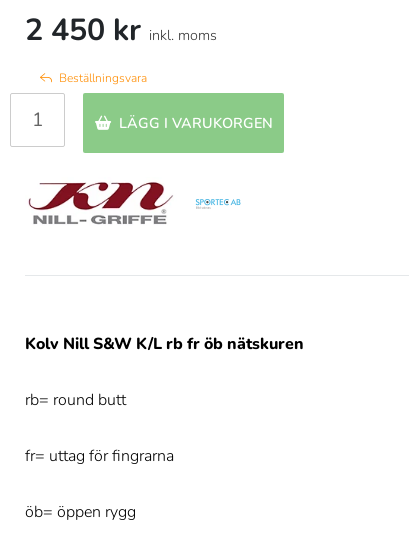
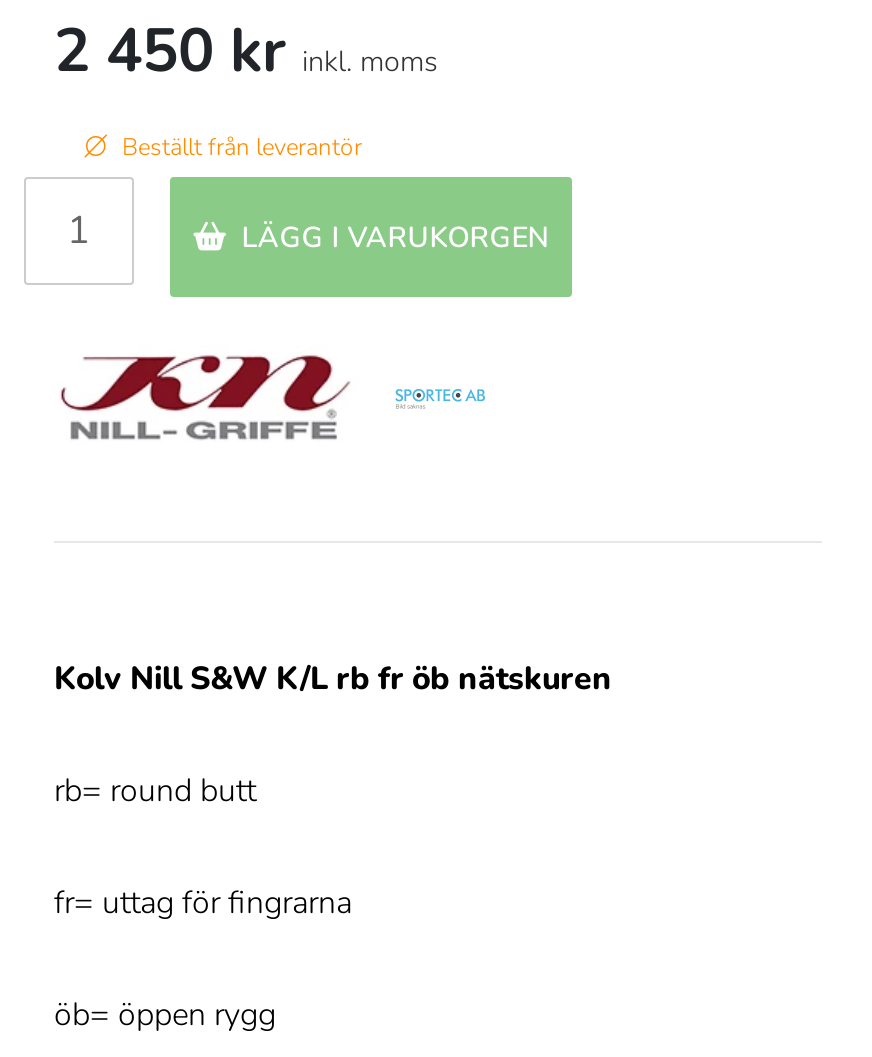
[59,70,147,86] Beställningsvara -> [122,130,362,162] Beställt från leverantör

